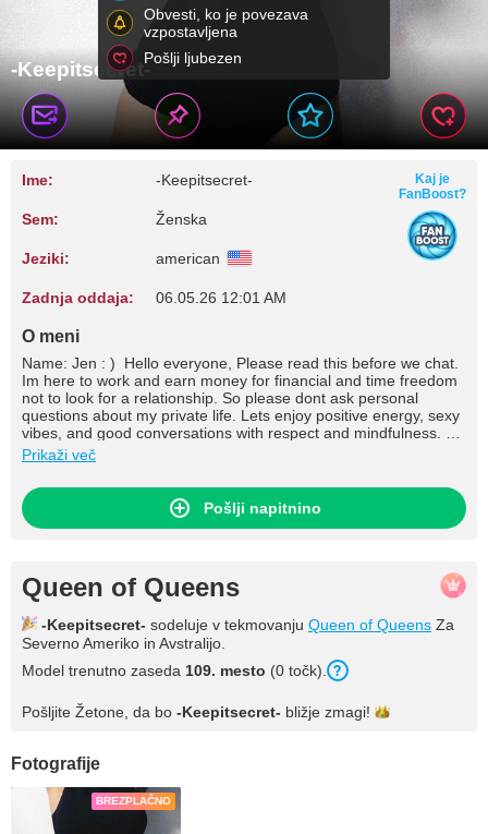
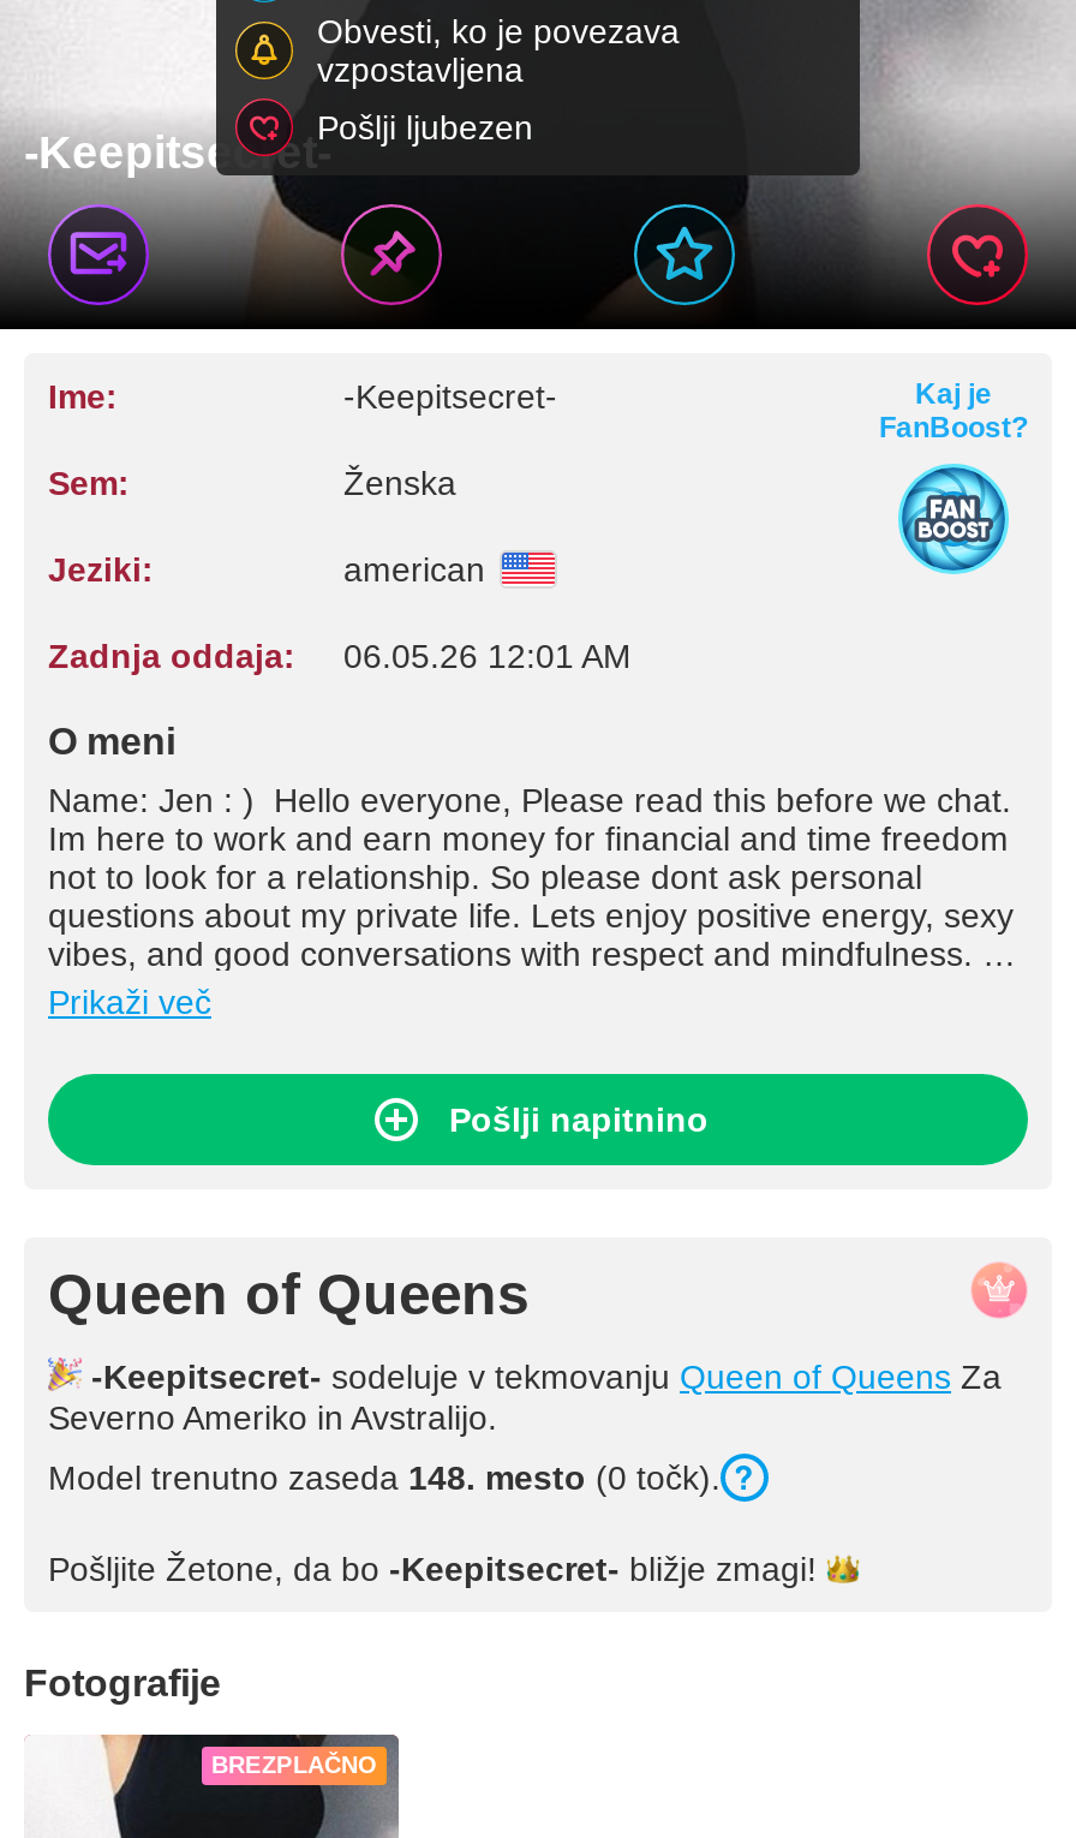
[22,662,327,679] Model trenutno zaseda 109. mesto (0 točk). -> [48,1458,721,1497] Model trenutno zaseda 148. mesto (0 točk).

